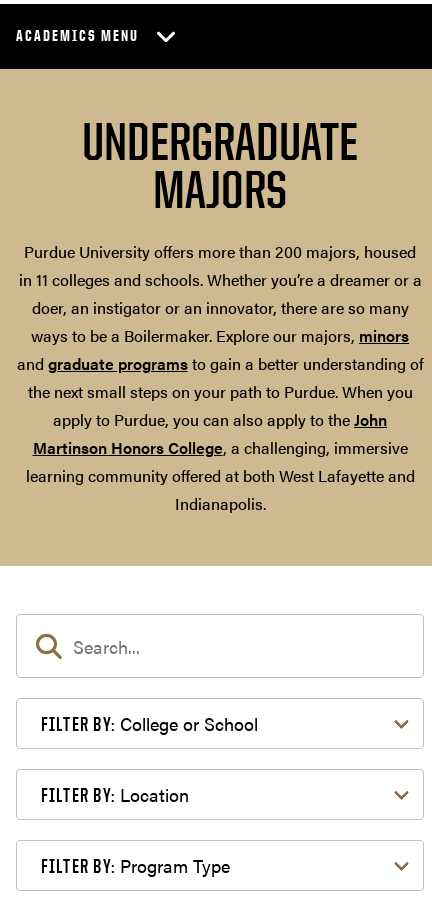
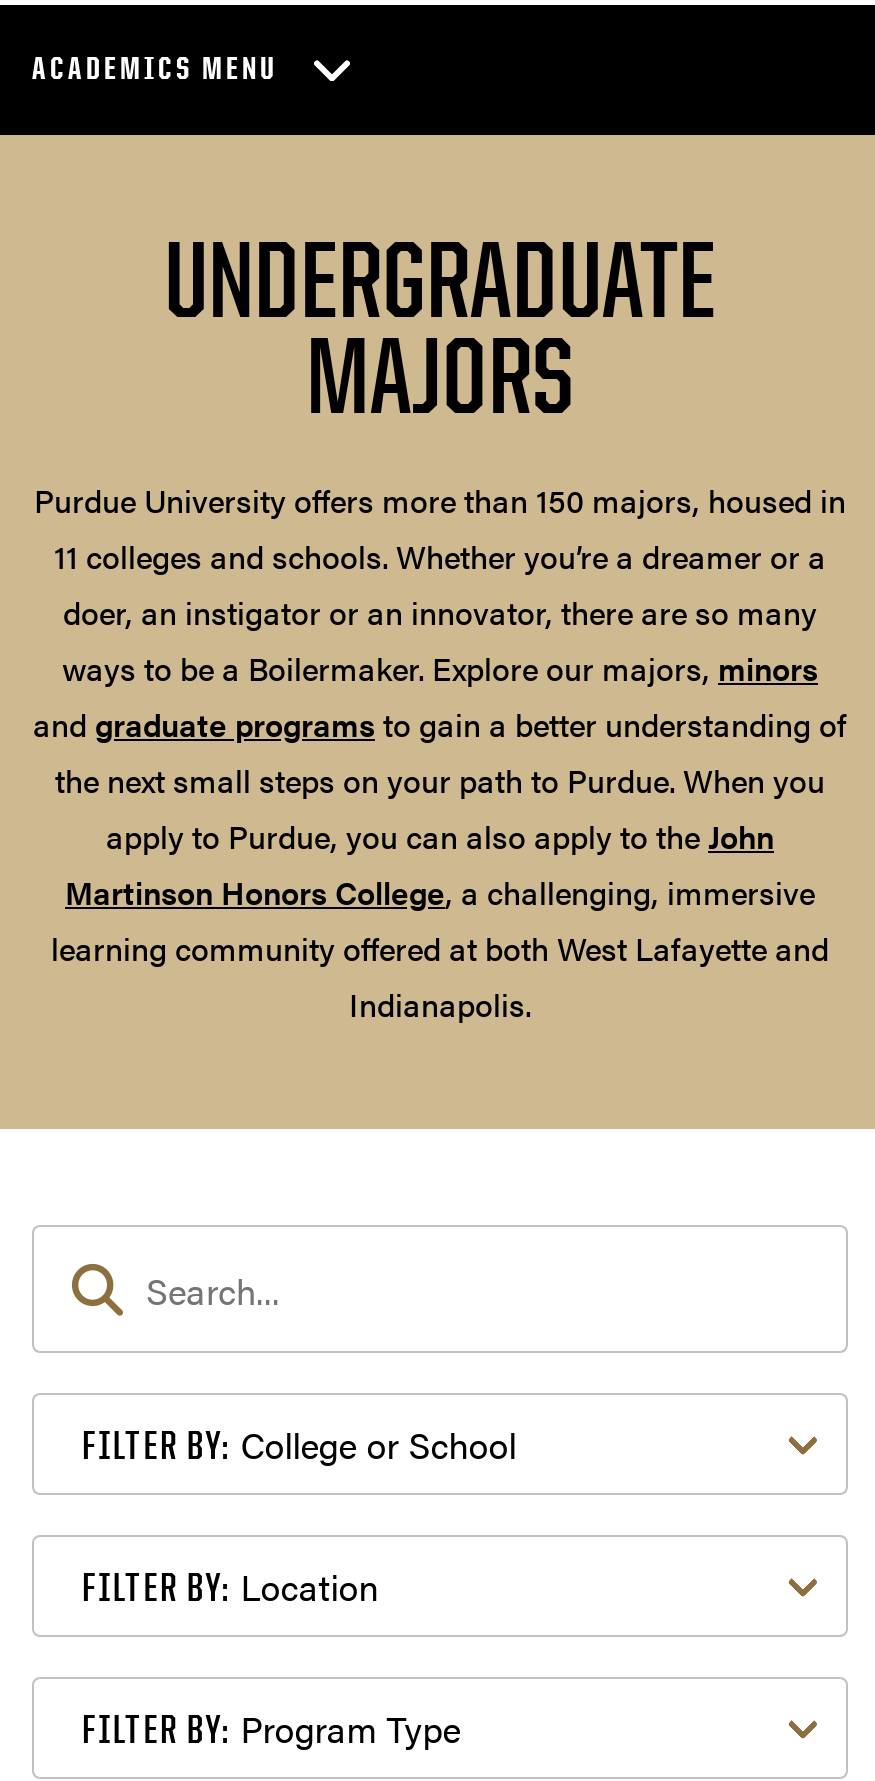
[18,240,421,291] Purdue University offers more than 200 majors, housed | in 11 colleges and schools. Whether you’re a dreamer or a -> [34,477,846,579] Purdue University offers more than 150 majors, housed in | 11 colleges and schools. Whether you’re a dreamer or a

